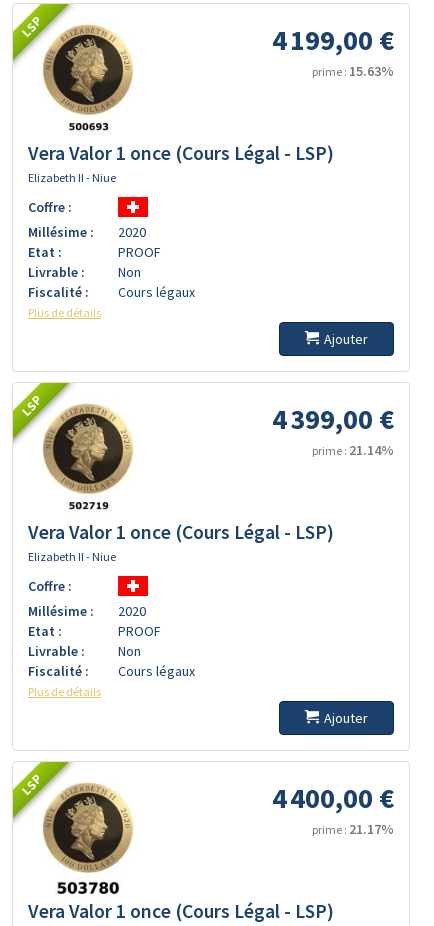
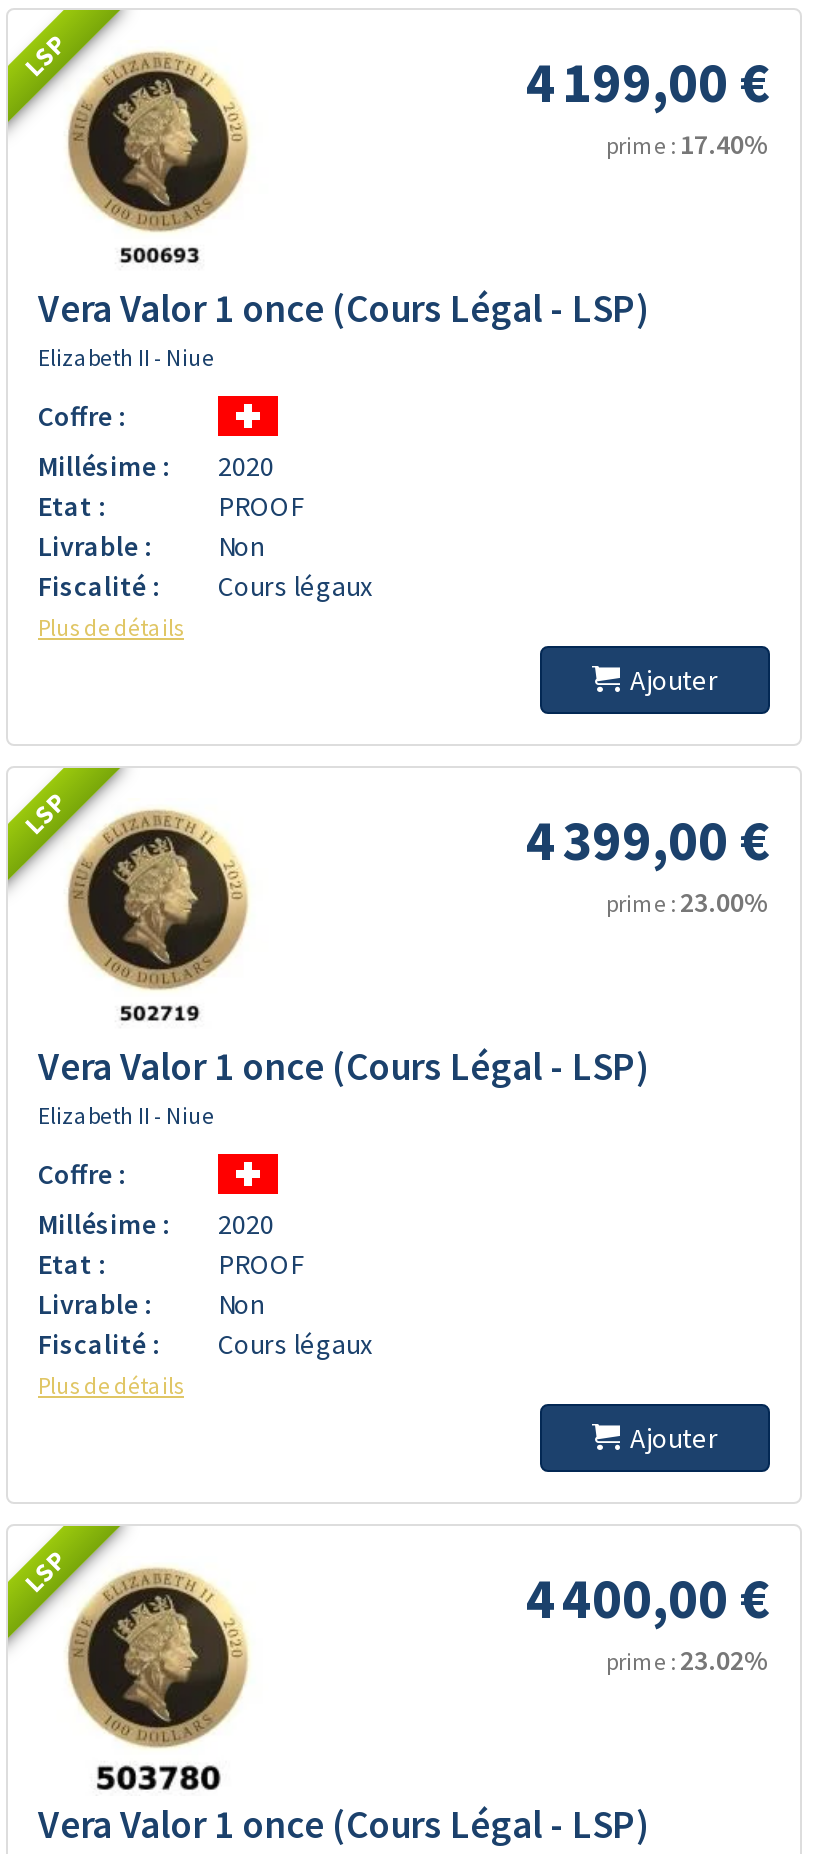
[312,62,394,80] prime : 15.63% -> [606,126,770,162] prime : 17.40%
[312,441,394,459] prime :21.14% -> [606,884,770,920] prime :23.00%
[312,820,394,838] prime :21.17% -> [606,1642,770,1678] prime :23.02%

